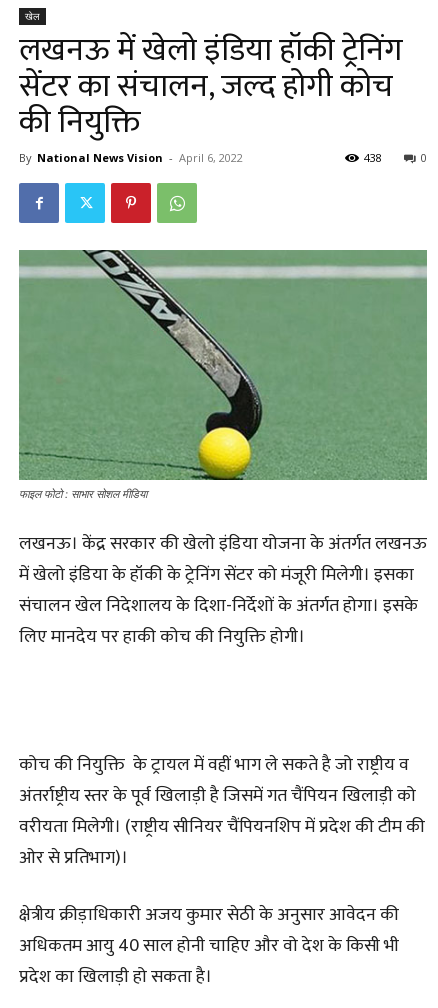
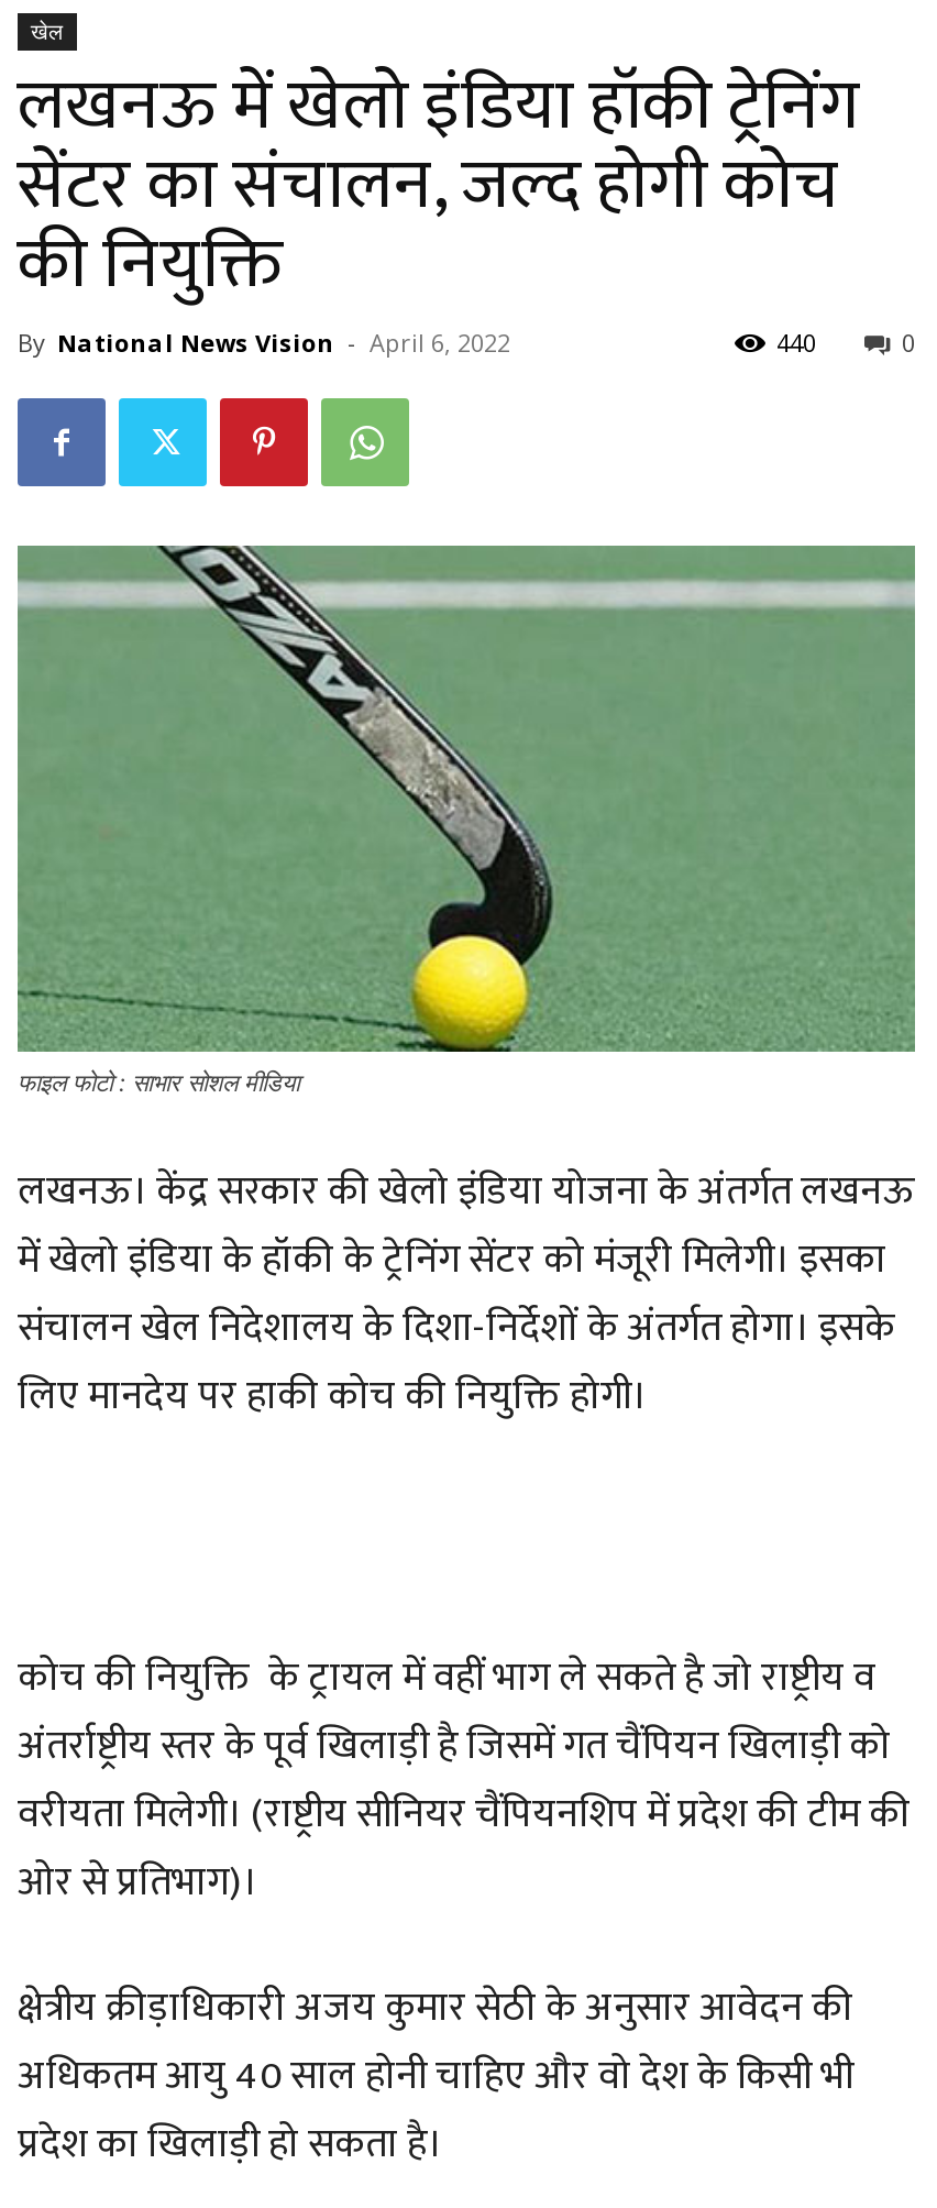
[364,150,382,165] 438 -> [776,326,816,359] 440

